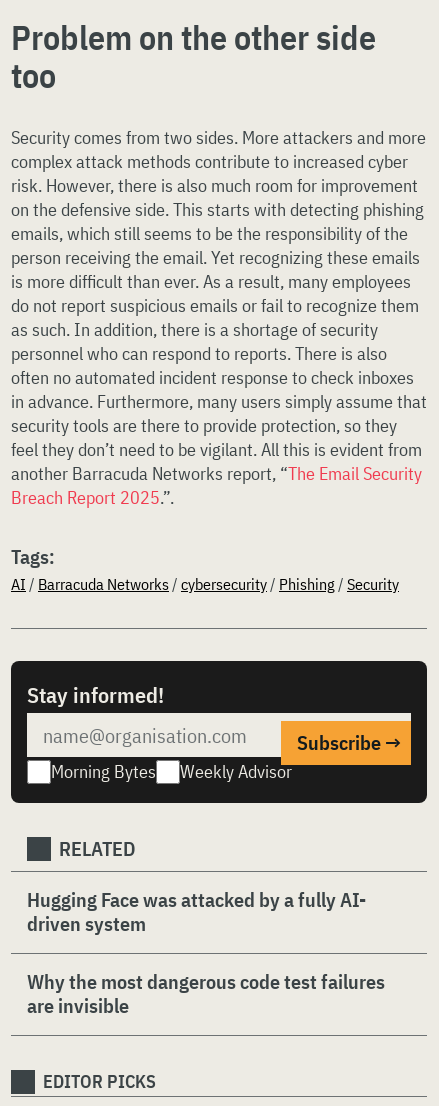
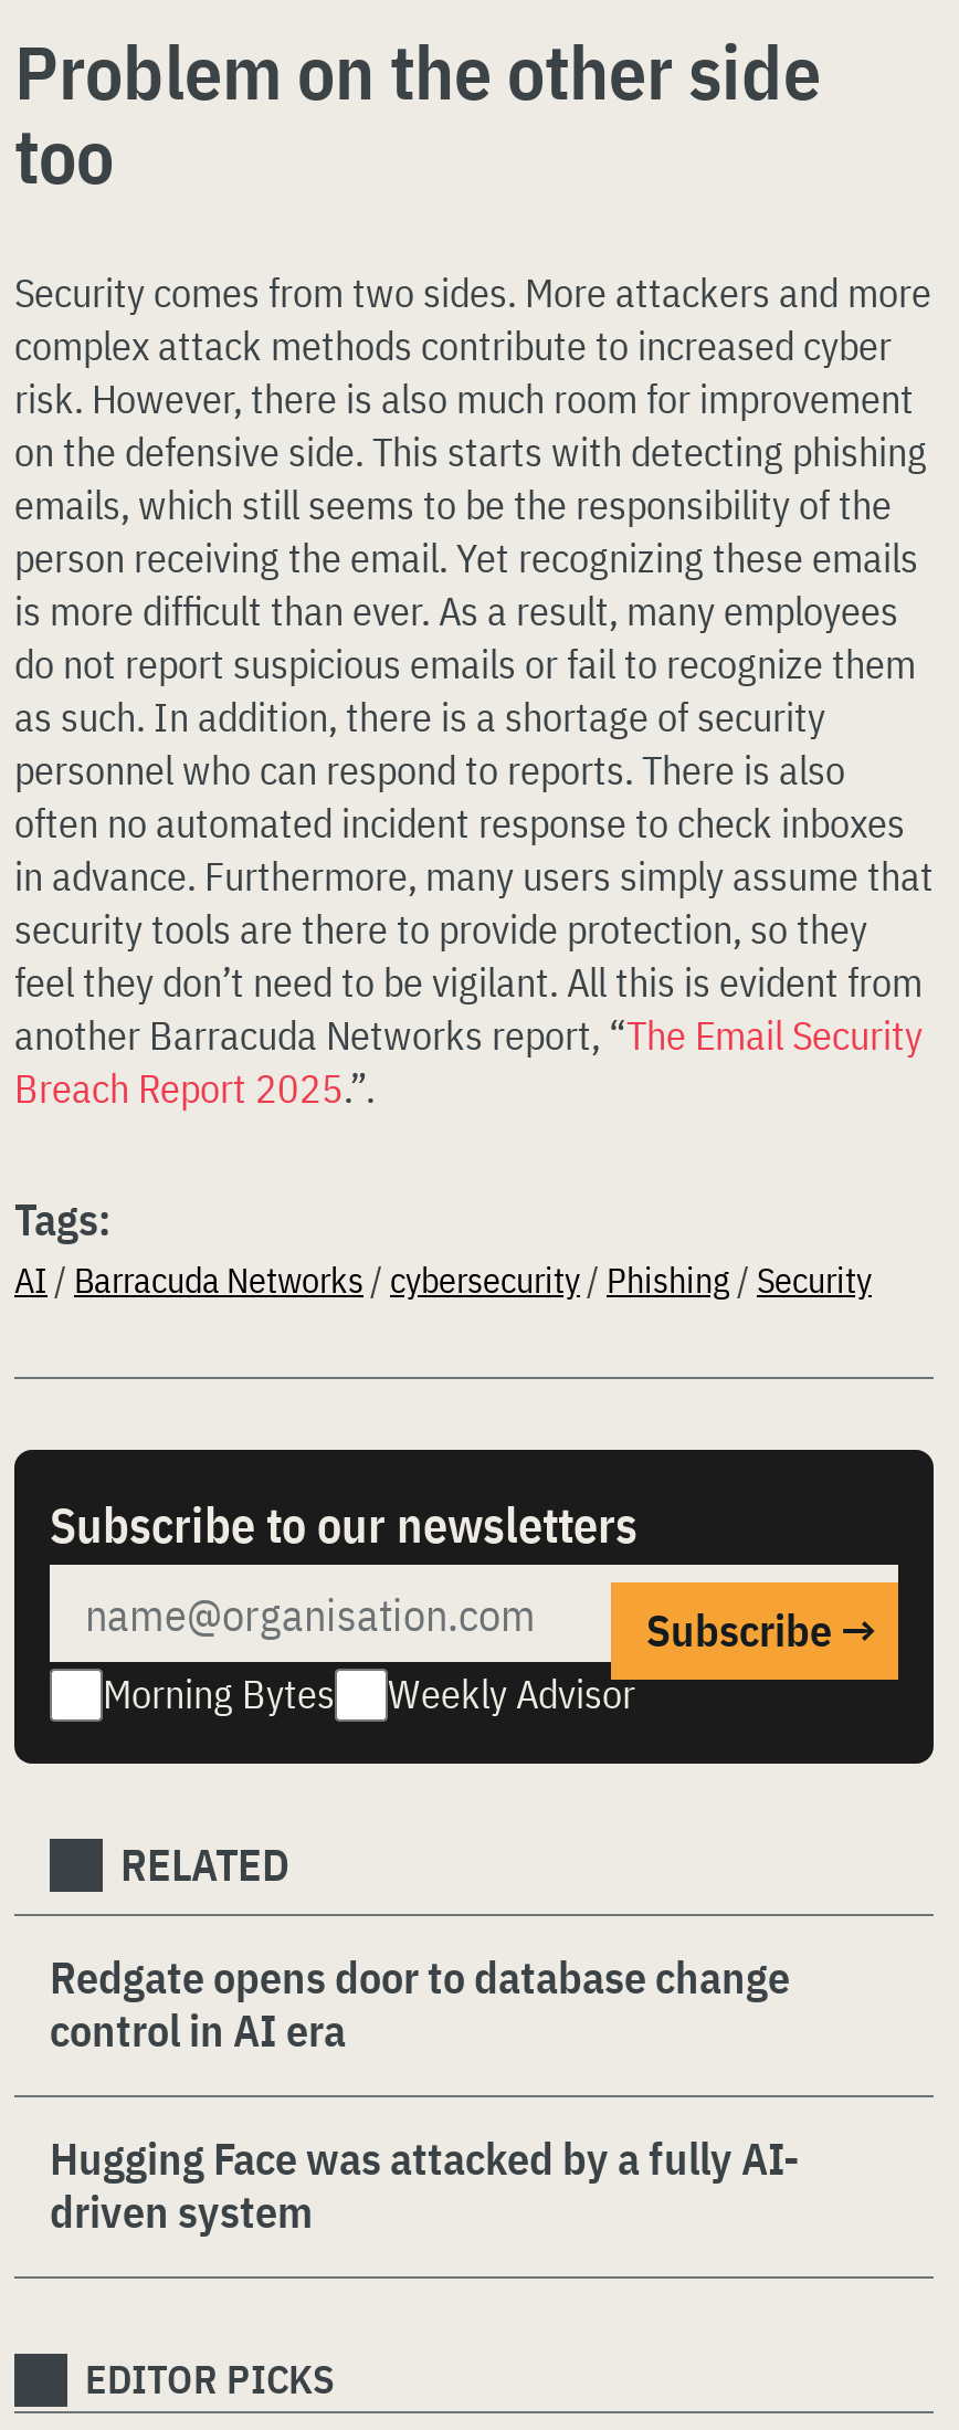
[27,680,164,709] Stay informed! -> [50,1492,637,1556] Subscribe to our newsletters
none -> [50,1947,790,2060] Redgate opens door to database change | control in AI era
moved [27,886,366,937] -> [50,2128,799,2241]: Hugging Face was attacked by a fully AI- | driven system
[27,968,385,1019] Why the most dangerous code test failures | are invisible -> none

